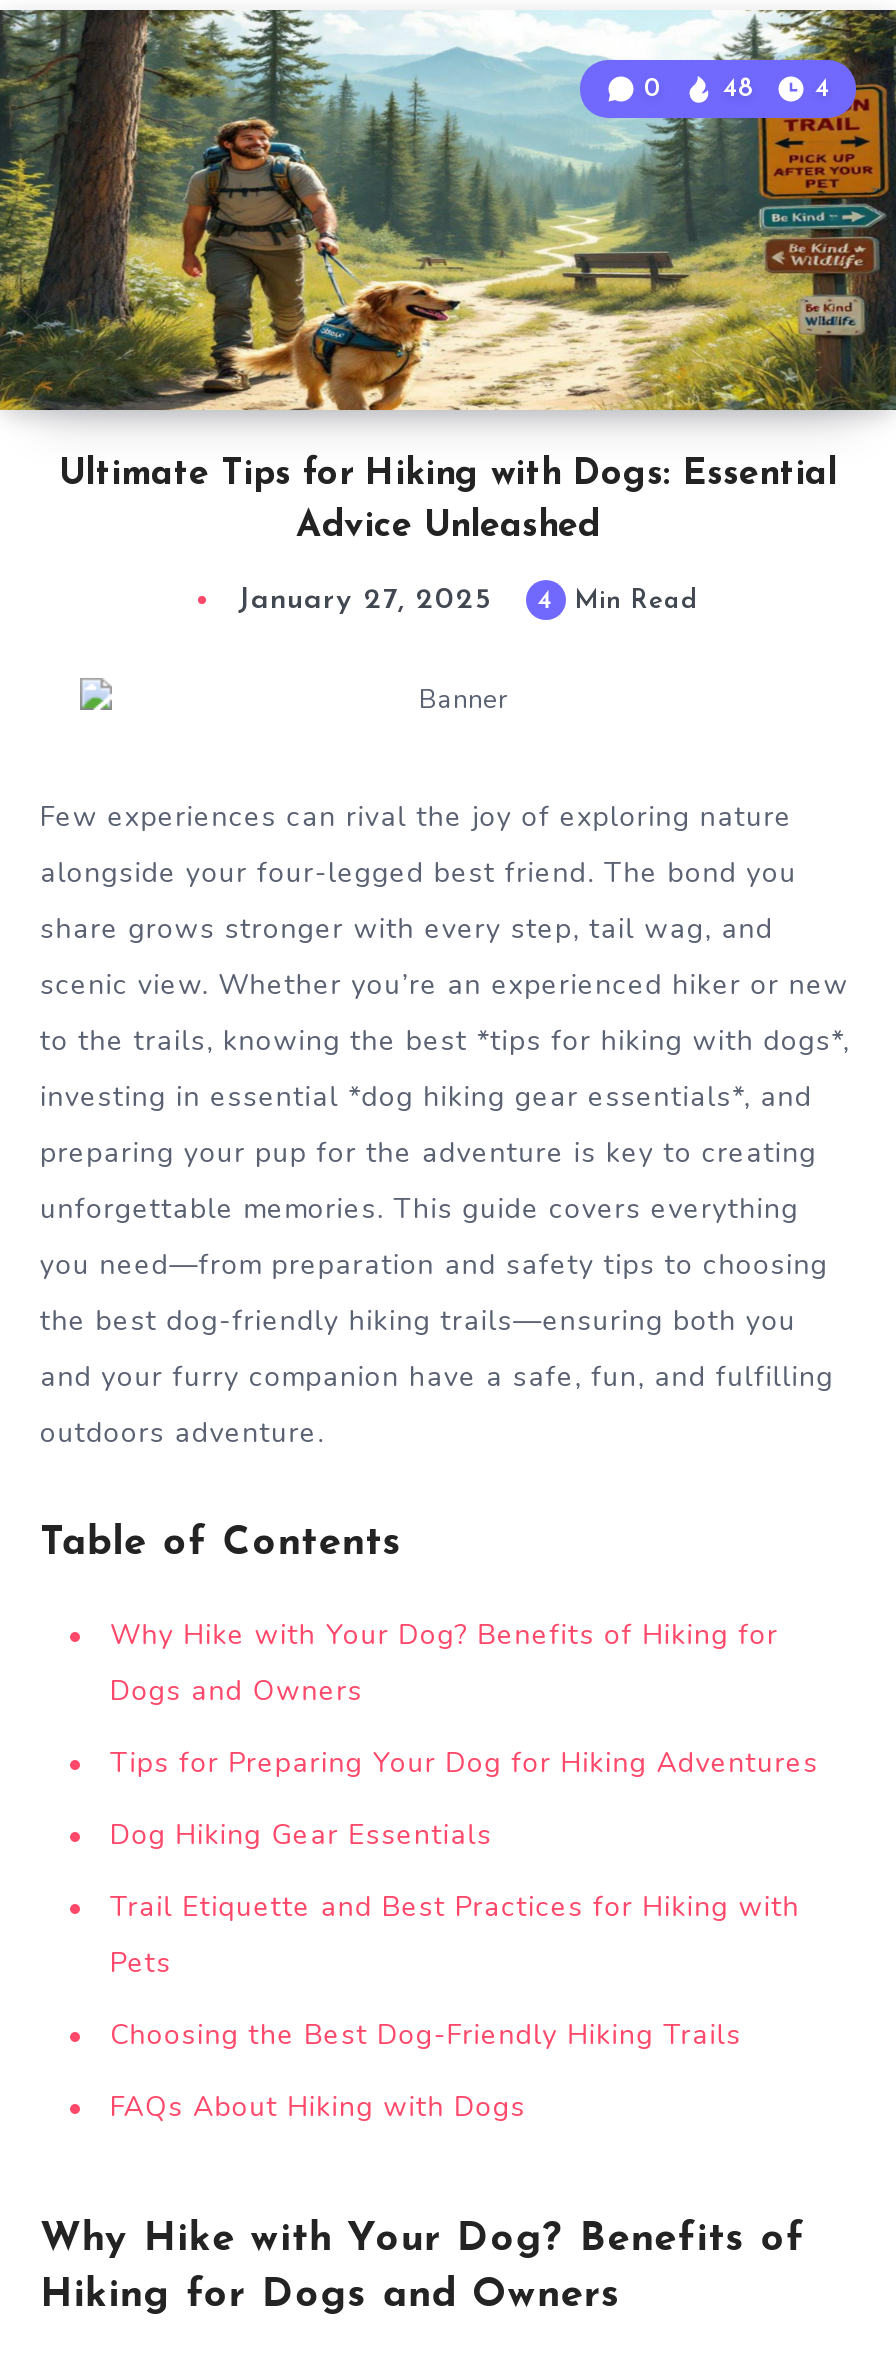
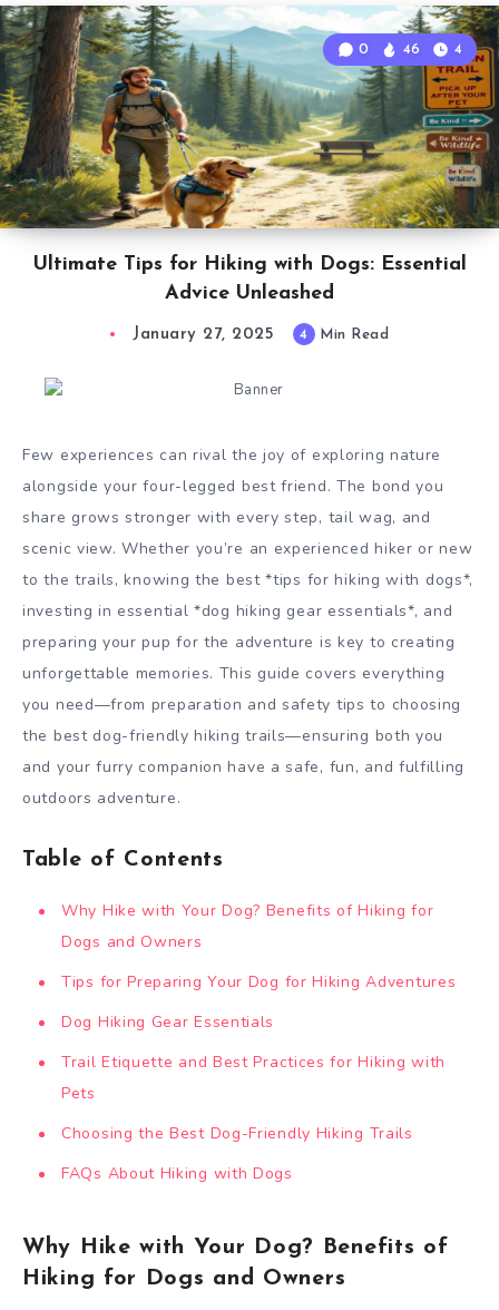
[644,76,830,102] 0 48 4 -> [359,42,462,57] 0 46 4

